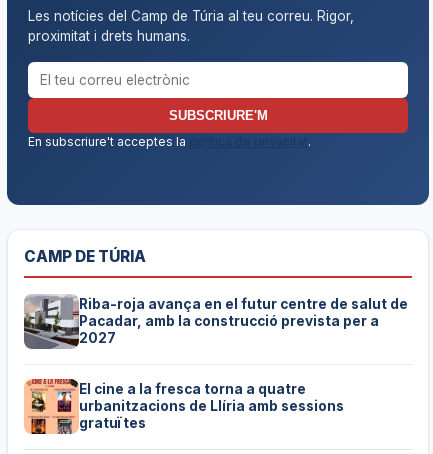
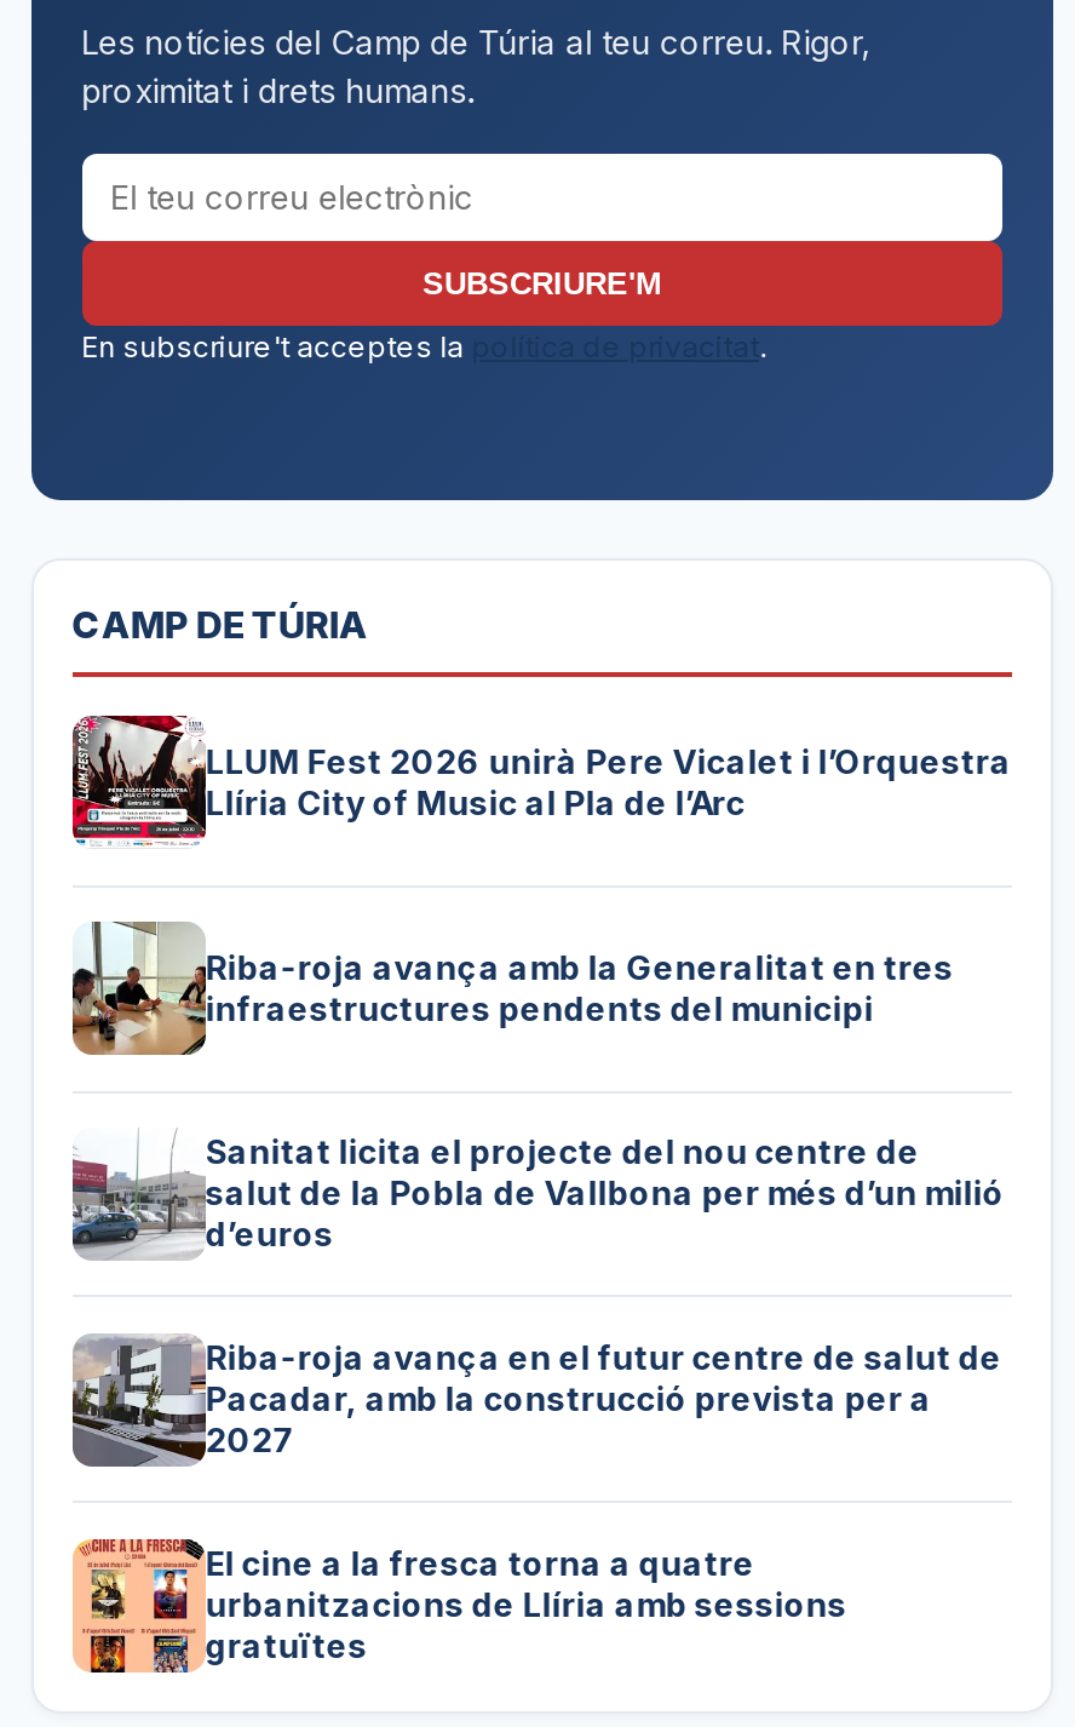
none -> [70,713,1012,847] [image] | LLUM Fest 2026 unirà Pere Vicalet i l’Orquestra | Llíria City of Music al Pla de l’Arc
none -> [70,922,953,1057] [image] | Riba-roja avança amb la Generalitat en tres | infraestructures pendents del municipi
none -> [70,1132,1004,1261] [image] | Sanitat licita el projecte del nou centre de | salut de la Pobla de Vallbona per més d’un milió | d’euros

